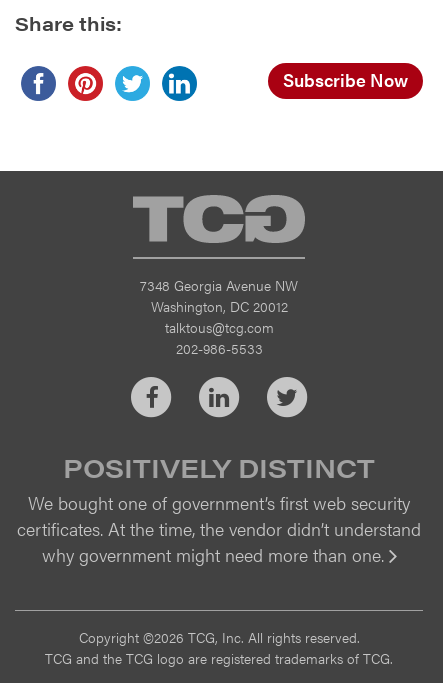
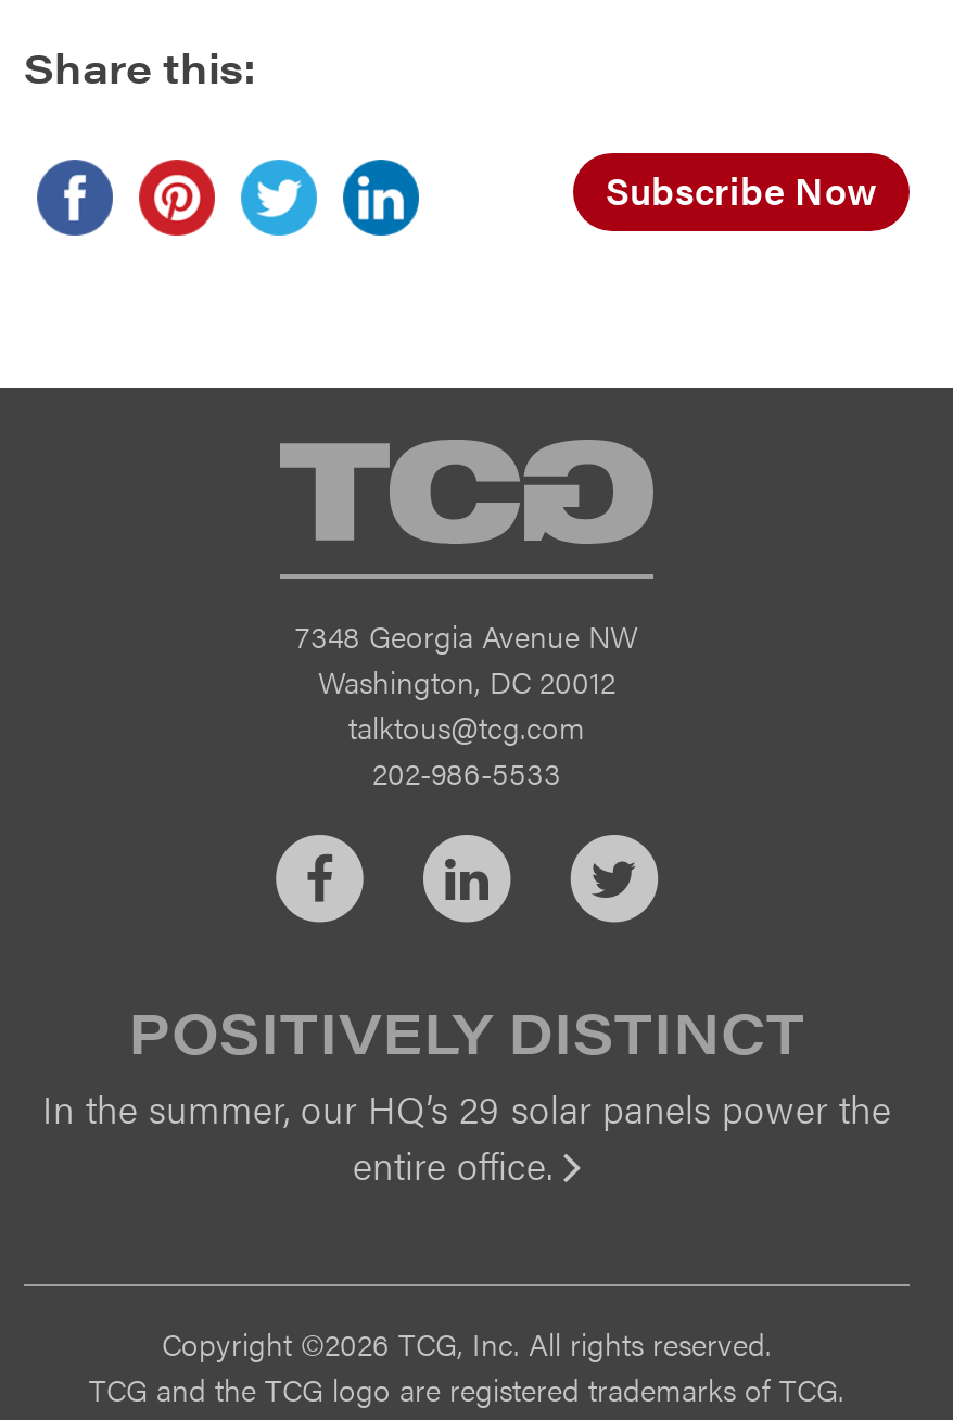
[17,490,421,567] We bought one of government’s first web security | certificates. At the time, the vendor didn’t understand | why government might need more than one. -> [42,1080,891,1191] In the summer, our HQ’s 29 solar panels power the | entire office.

